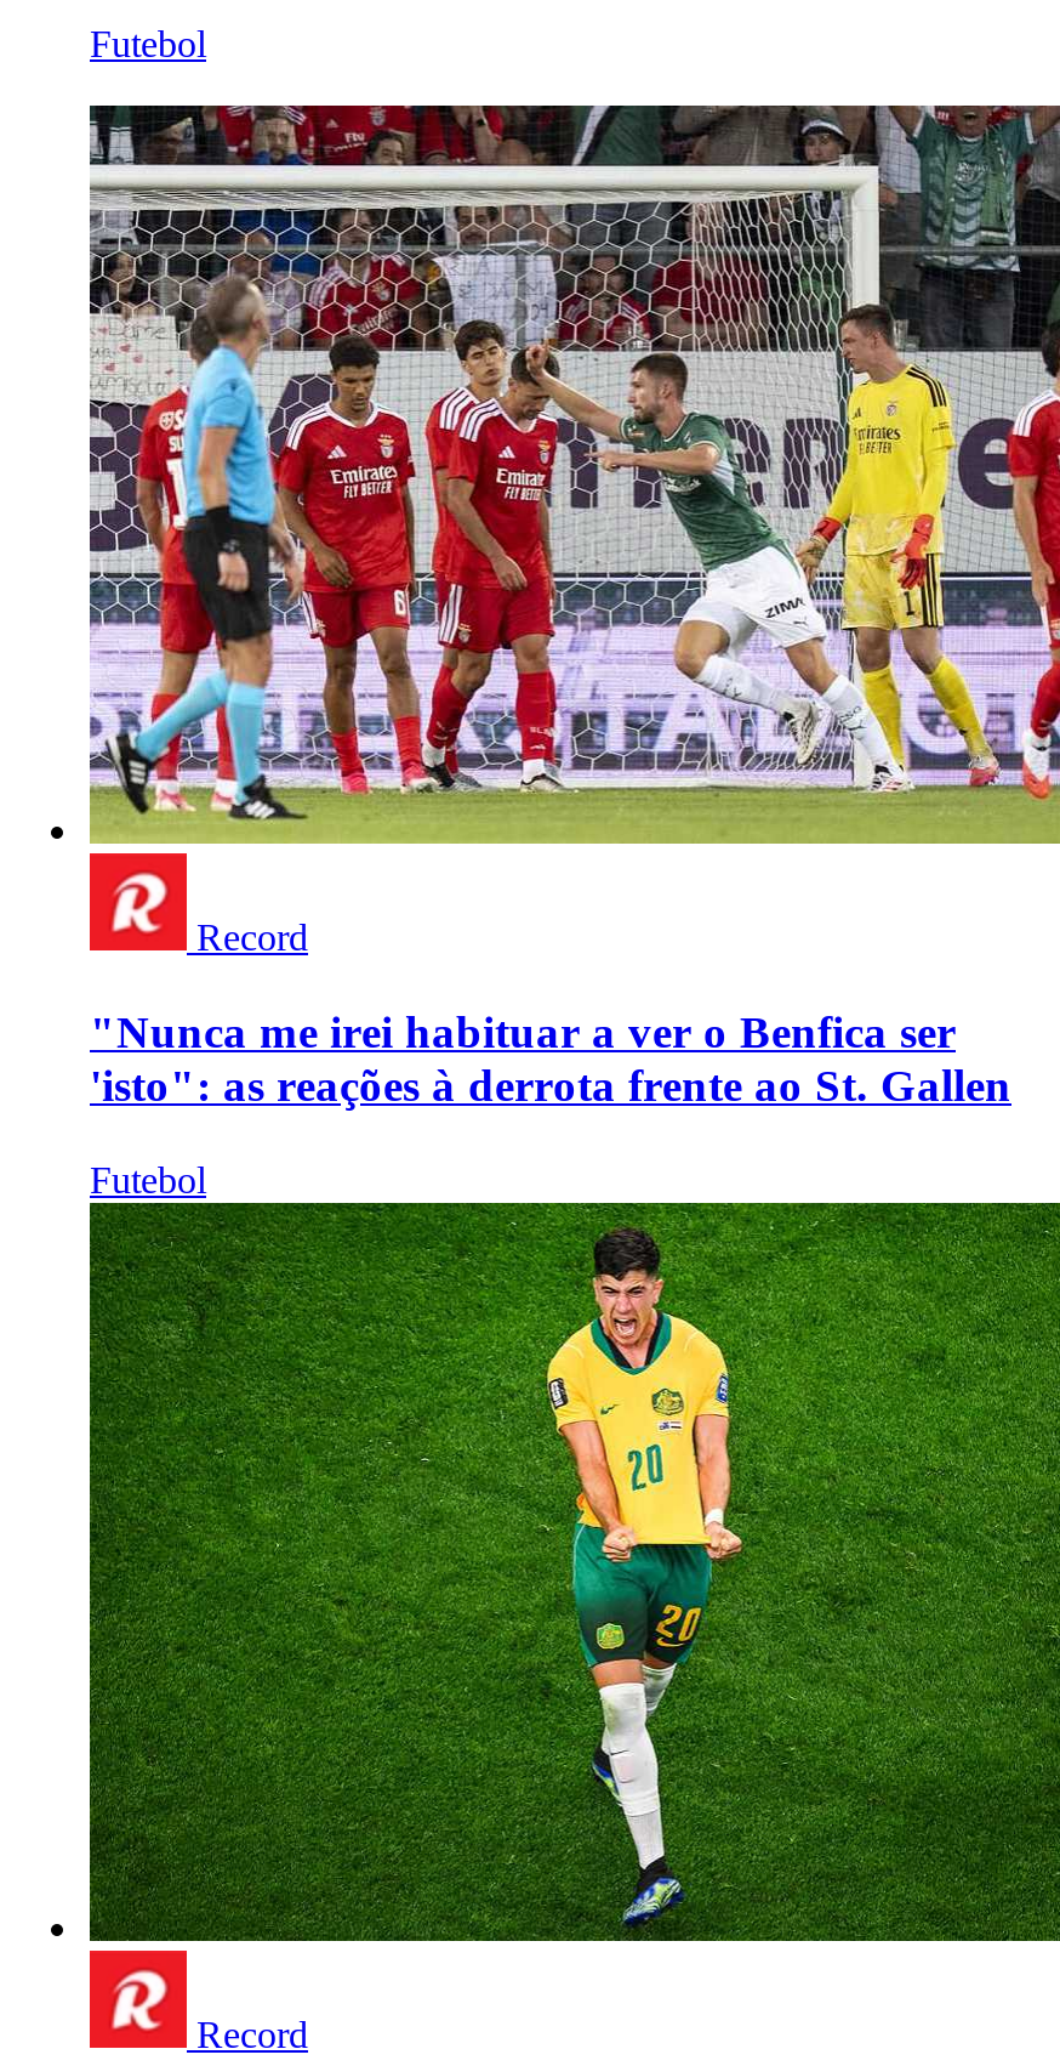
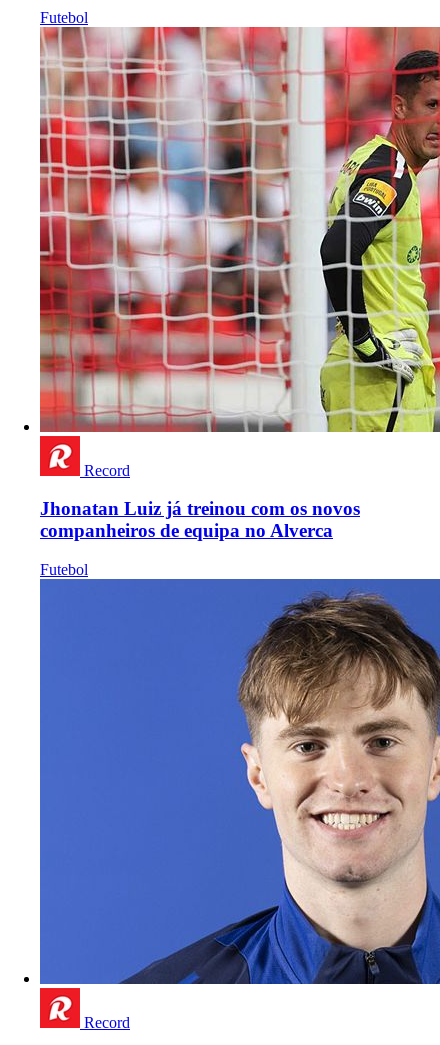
[87,68,1053,855] [image] -> [39,26,437,433] [image]
[90,1006,1011,1110] "Nunca me irei habituar a ver o Benfica ser | 'isto": as reações à derrota frente ao St. Gallen -> [40,498,360,541] Jhonatan Luiz já treinou com os novos | companheiros de equipa no Alverca
[87,1202,1053,1952] [image] -> [39,579,437,989] [image]

